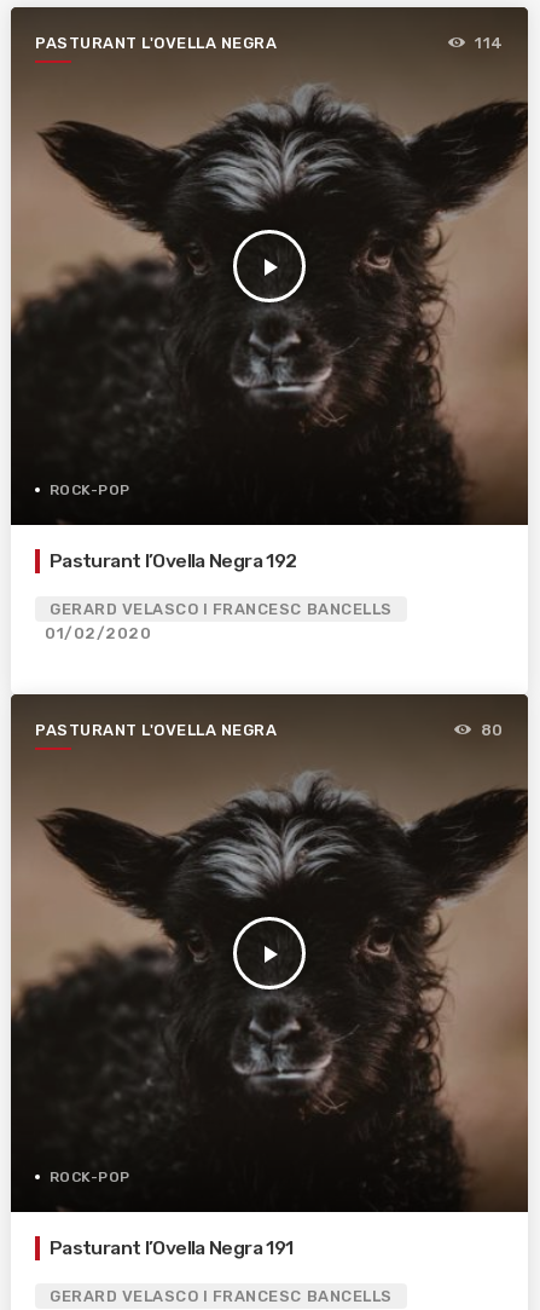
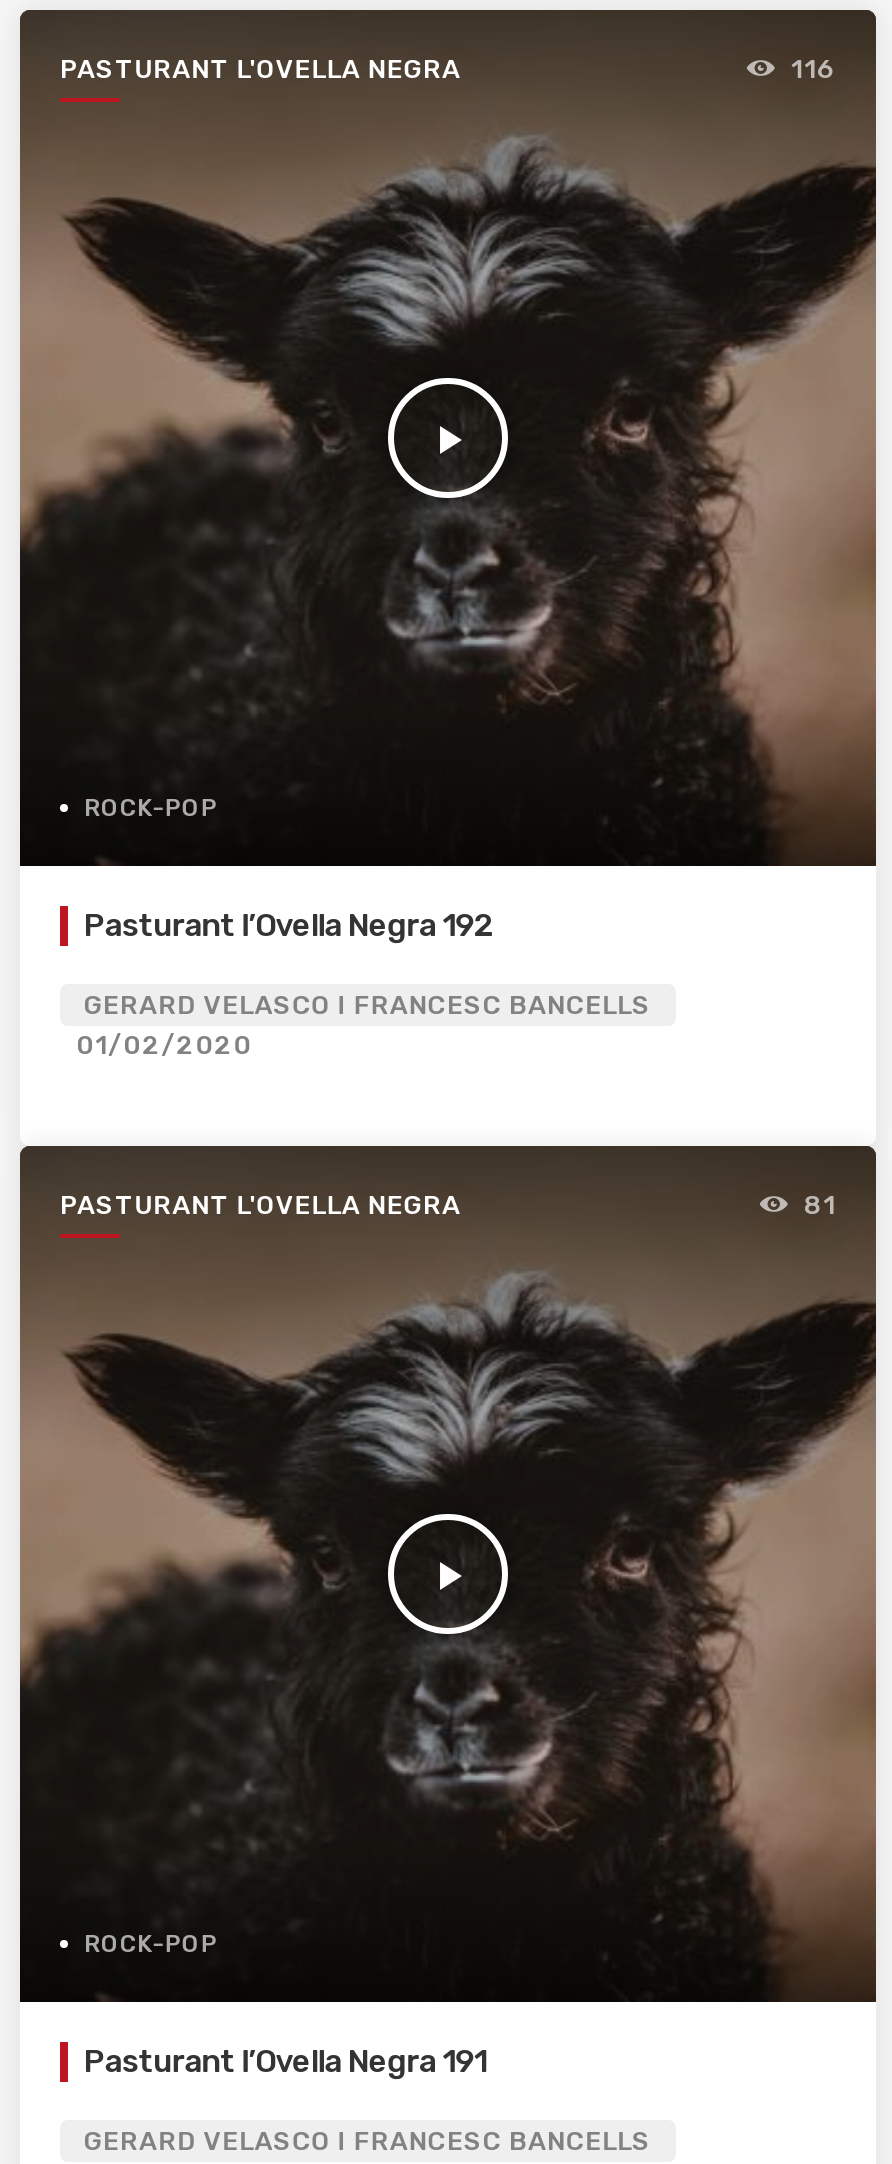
[471,34,504,52] 114 -> [784,54,836,84] 116
[476,721,504,739] 80 -> [797,1190,836,1220] 81

